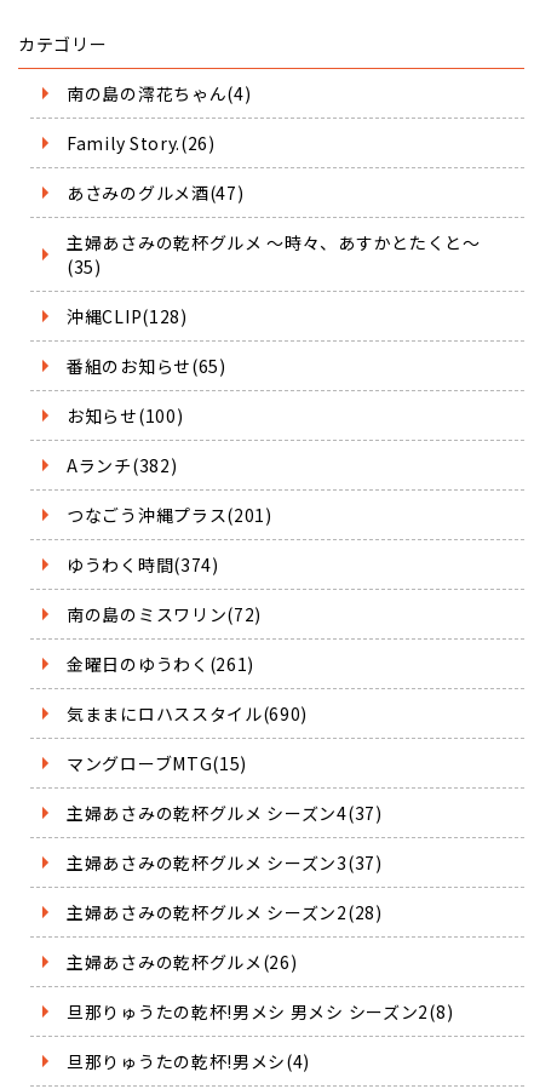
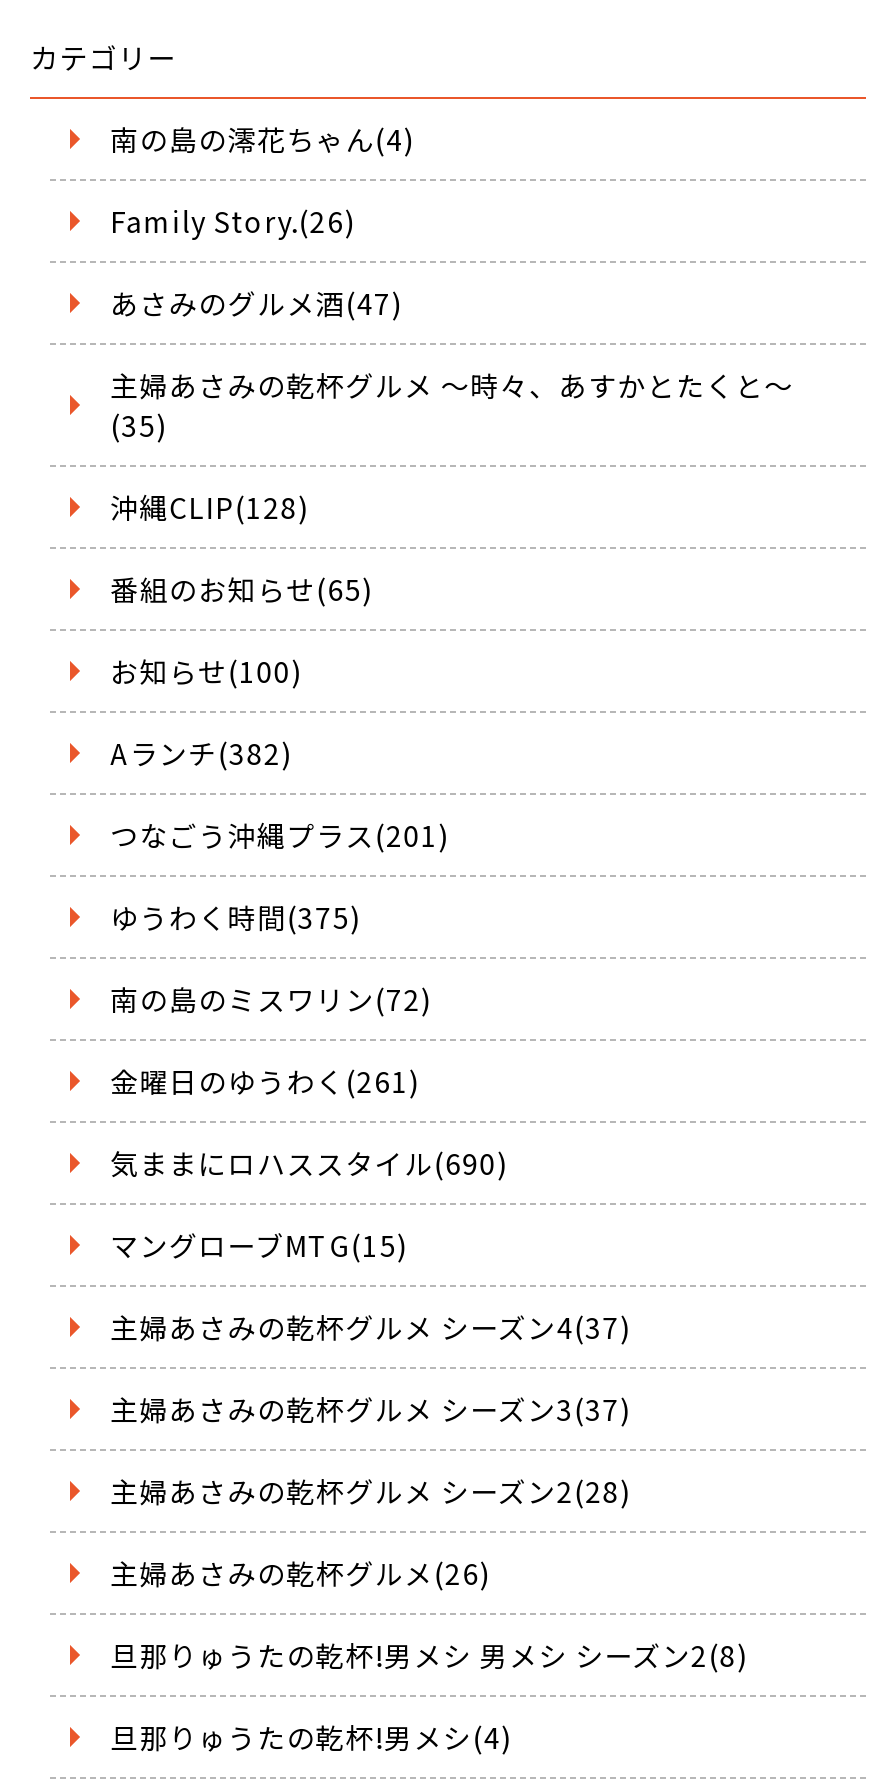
[67,552,219,577] ゆうわく時間(374) -> [110,897,361,937] ゆうわく時間(375)

